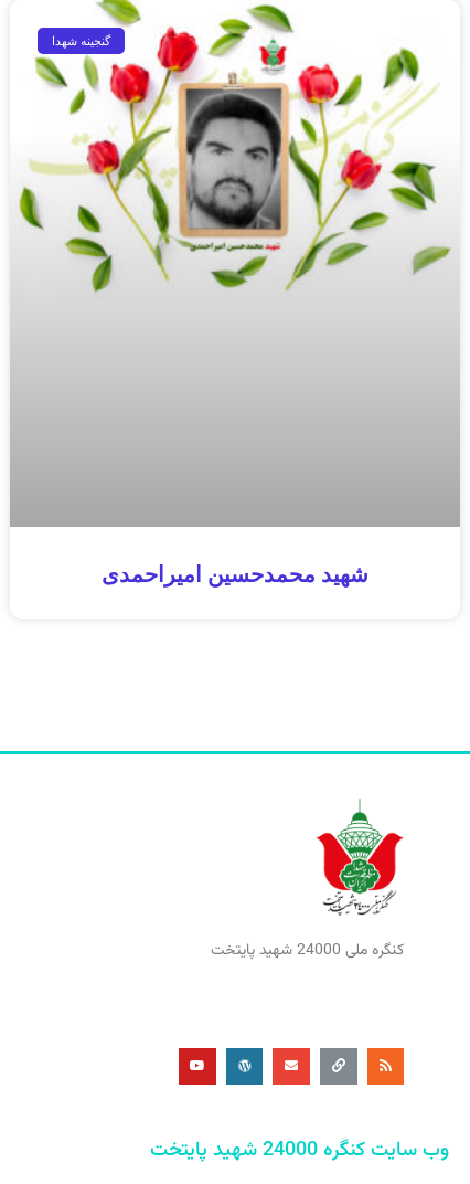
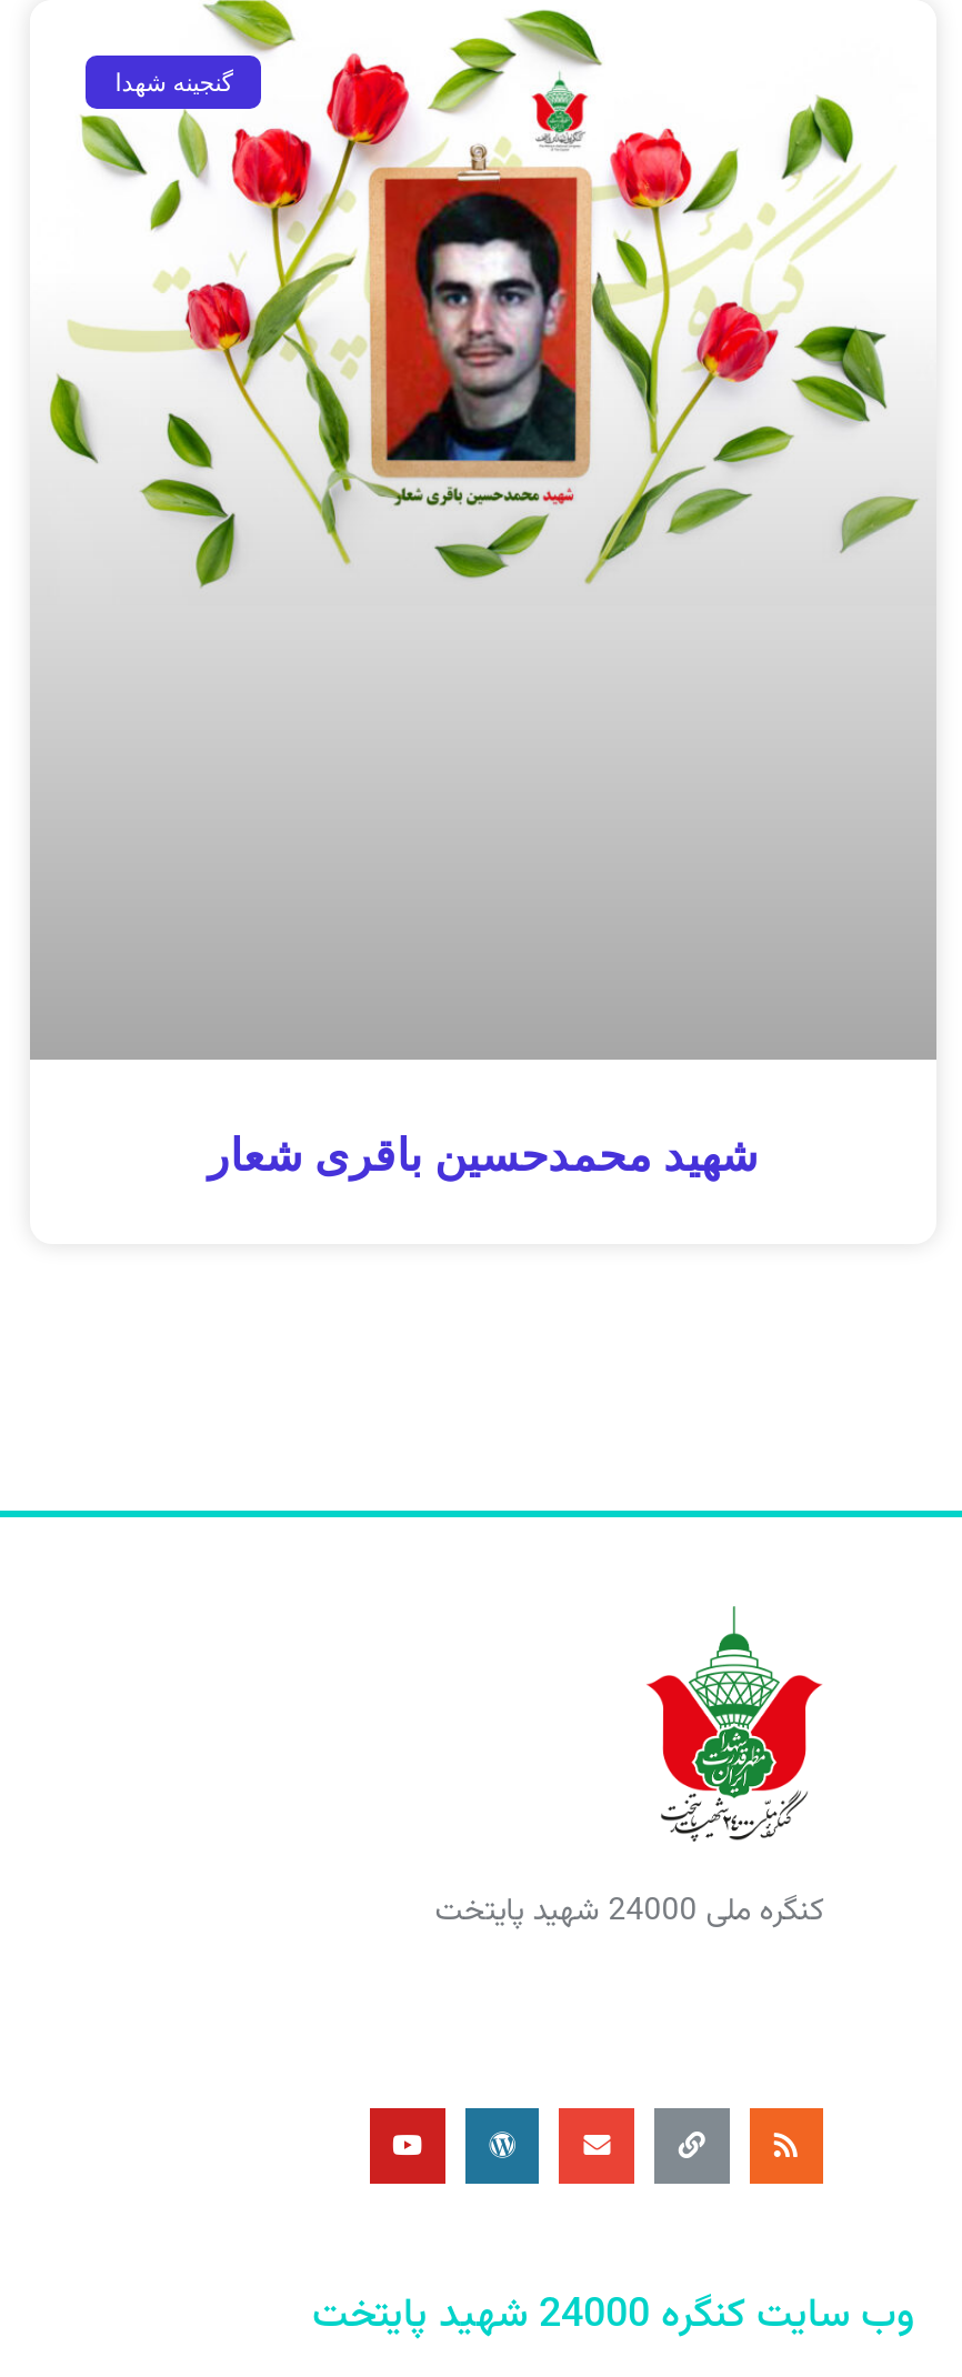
[185,87,282,230] [image] -> [383,175,579,462] [image]
[104,562,371,588] شهید محمدحسین امیراحمدی -> [212,1131,763,1185] شهید محمدحسین باقری شعار

